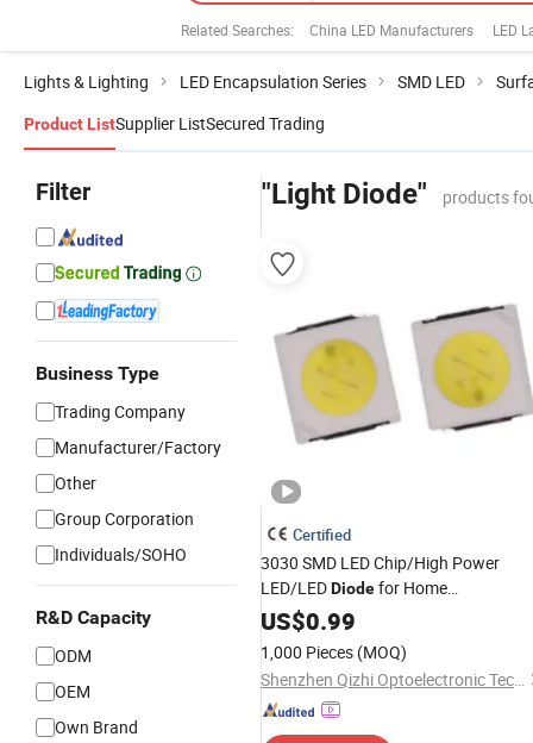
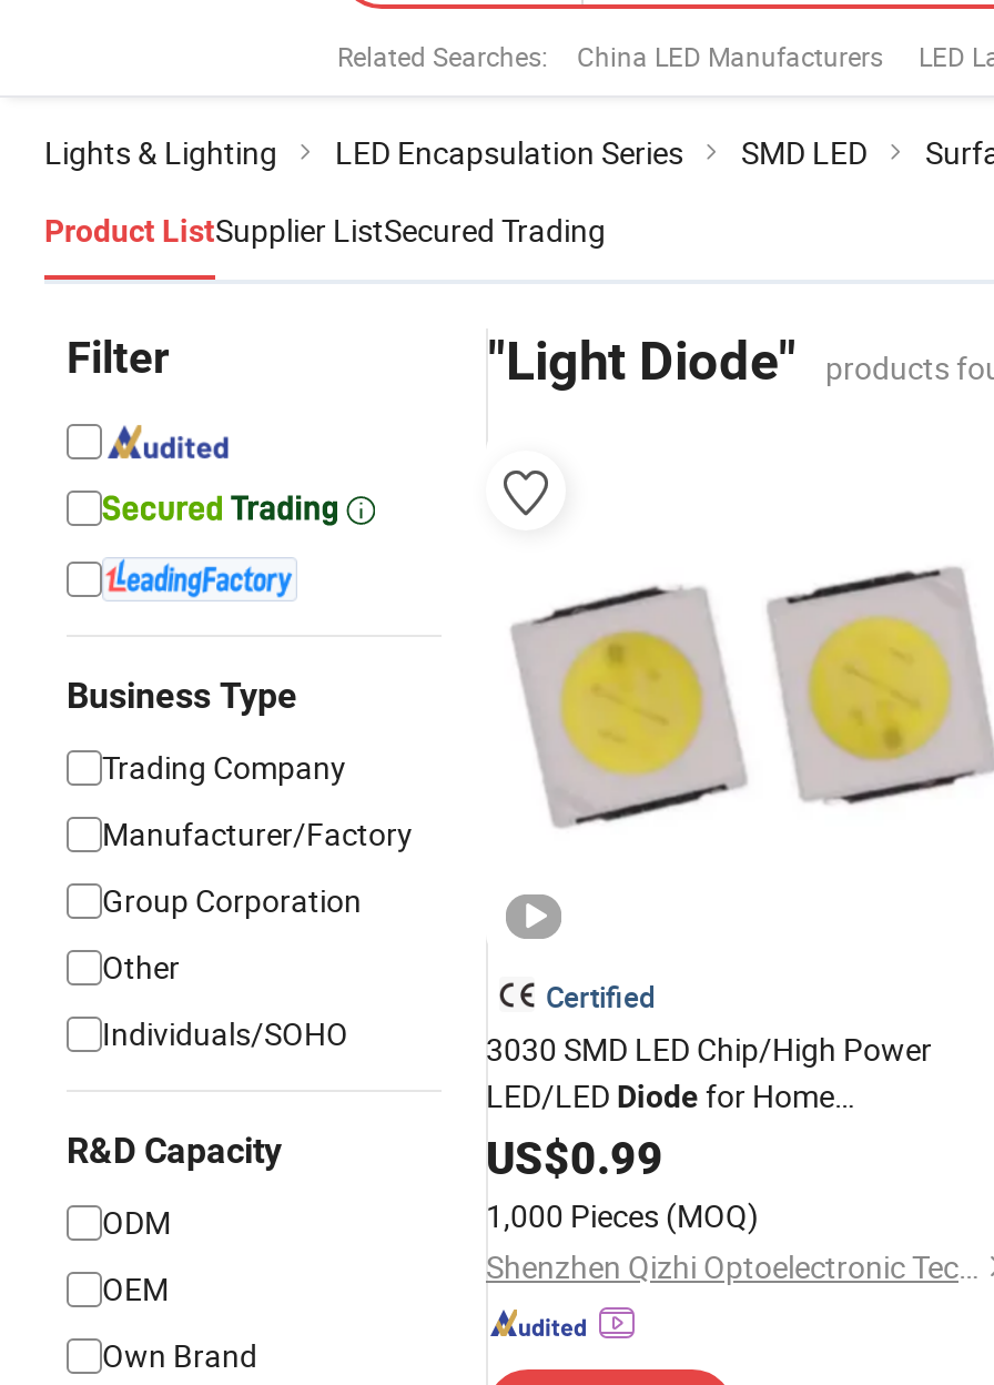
moved [55,472,96,494] -> [102,946,180,988]: Other
moved [55,507,194,530] -> [102,879,362,921]: Group Corporation

